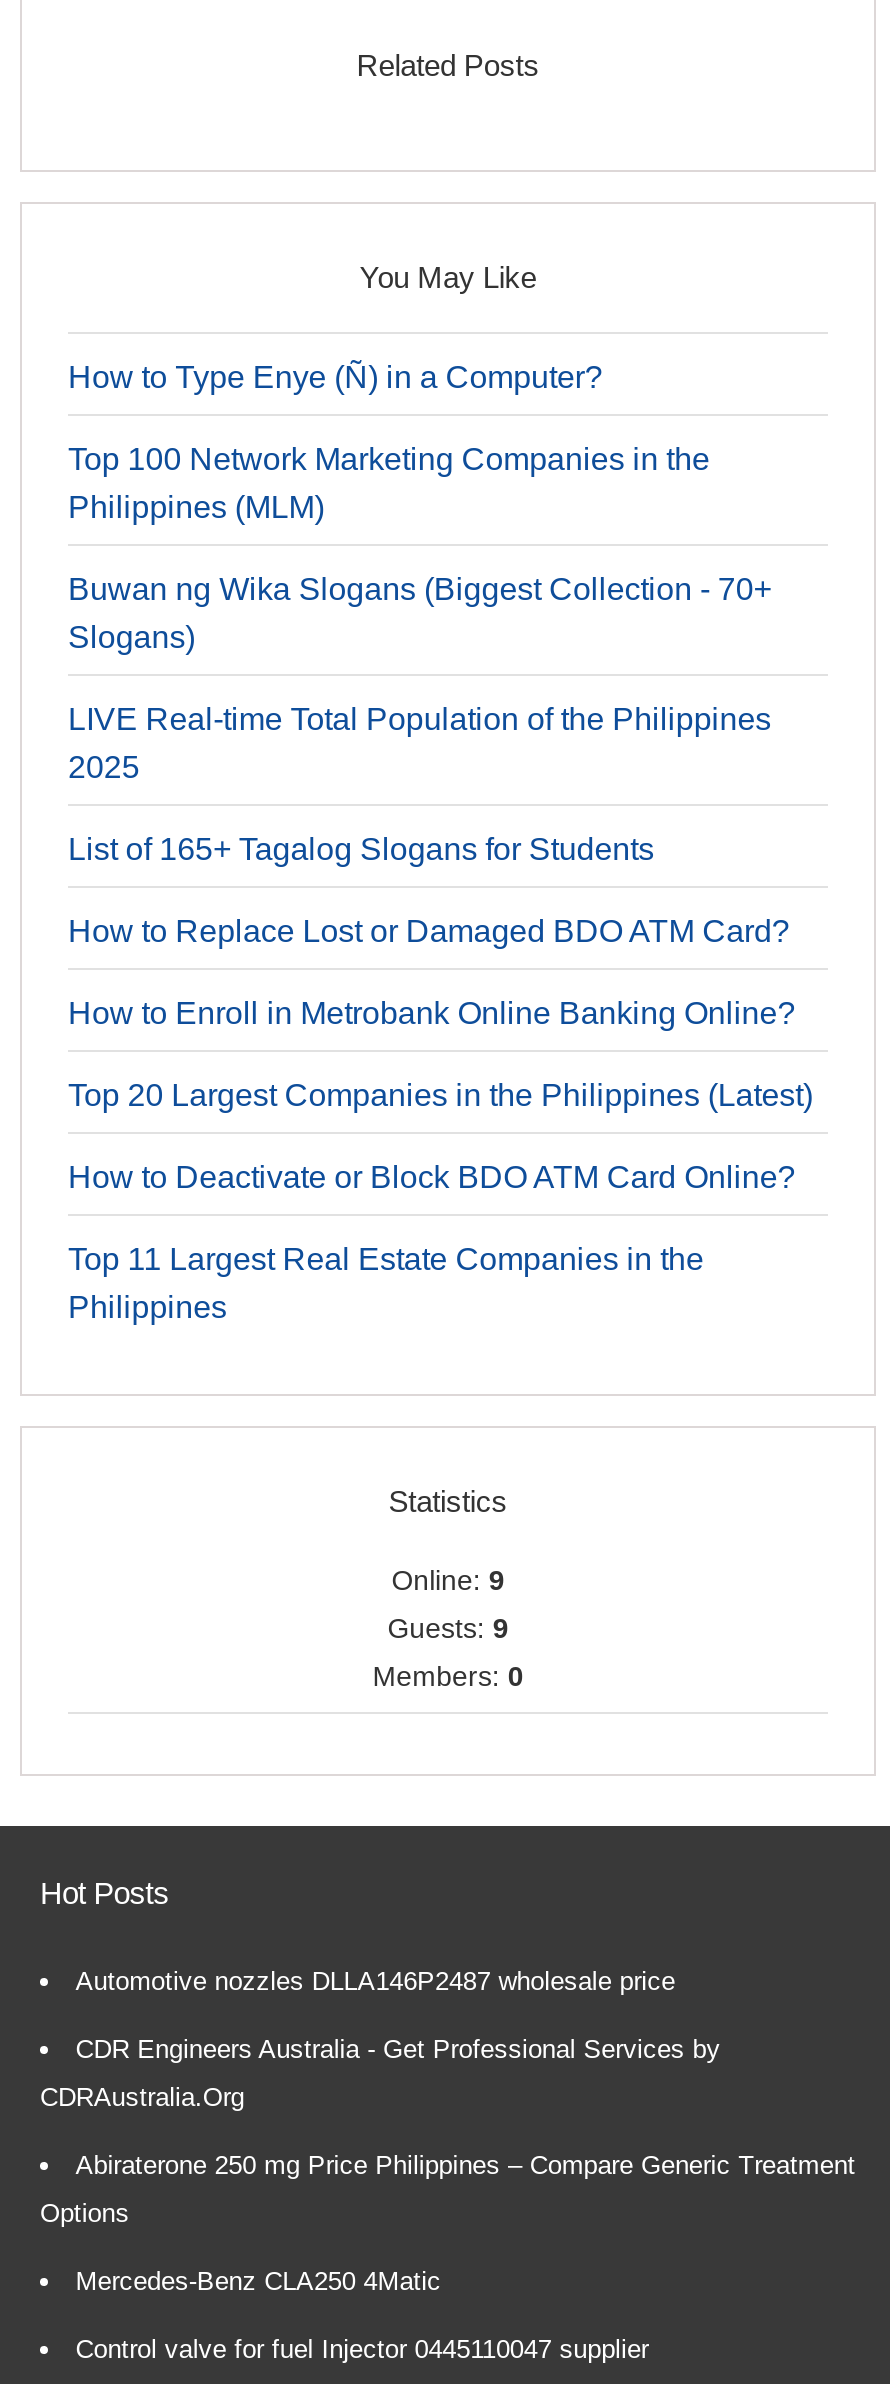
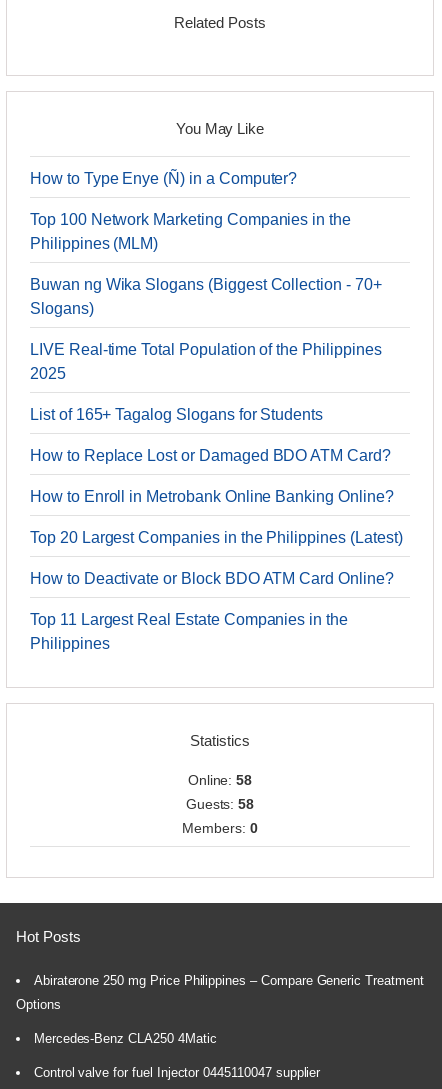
[391,1564,505,1596] Online: 9 -> [188,772,252,788] Online: 58
[387,1612,509,1644] Guests: 9 -> [186,796,254,812] Guests: 58
[40,1966,720,2112] Automotive nozzles DLLA146P2487 wholesale price | CDR Engineers Australia - Get Professional Services by | CDRAustralia.Org -> none

